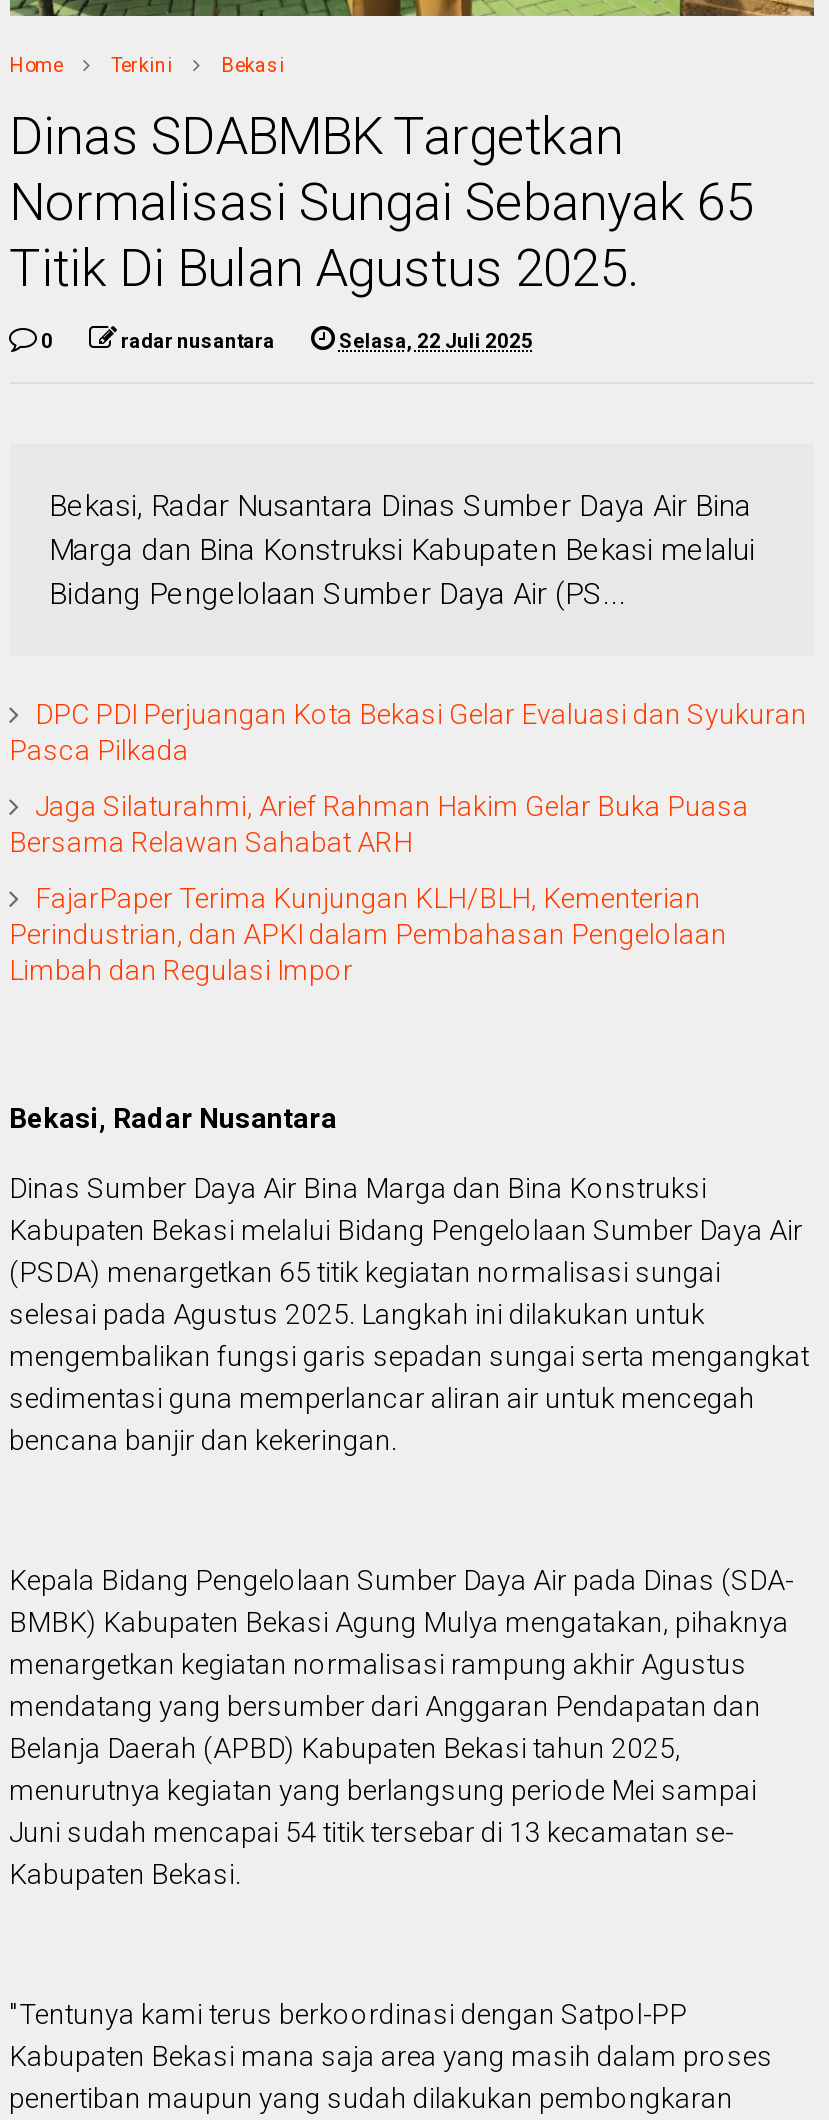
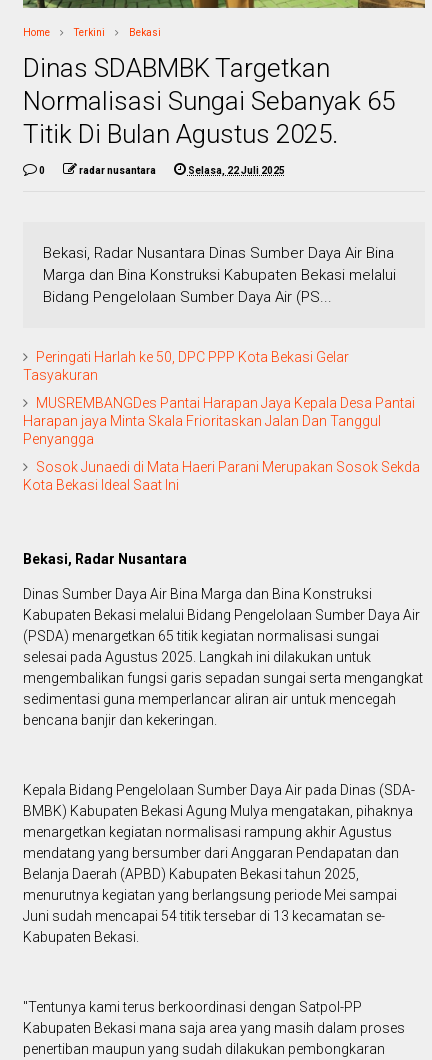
[9,698,807,766] DPC PDI Perjuangan Kota Bekasi Gelar Evaluasi dan Syukuran | Pasca Pilkada -> [22,349,348,383] Peringati Harlah ke 50, DPC PPP Kota Bekasi Gelar | Tasyakuran
[9,790,749,858] Jaga Silaturahmi, Arief Rahman Hakim Gelar Buka Puasa | Bersama Relawan Sahabat ARH -> [22,395,414,447] MUSREMBANGDes Pantai Harapan Jaya Kepala Desa Pantai | Harapan jaya Minta Skala Frioritaskan Jalan Dan Tanggul | Penyangga
[9,882,727,986] FajarPaper Terima Kunjungan KLH/BLH, Kementerian | Perindustrian, dan APKI dalam Pembahasan Pengelolaan | Limbah dan Regulasi Impor -> [22,459,419,493] Sosok Junaedi di Mata Haeri Parani Merupakan Sosok Sekda | Kota Bekasi Ideal Saat Ini

